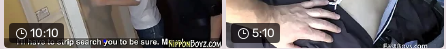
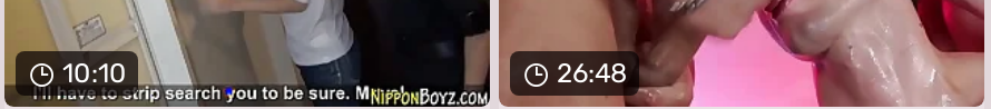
[252,25,275,39] 5:10 -> [557,57,628,88] 26:48

